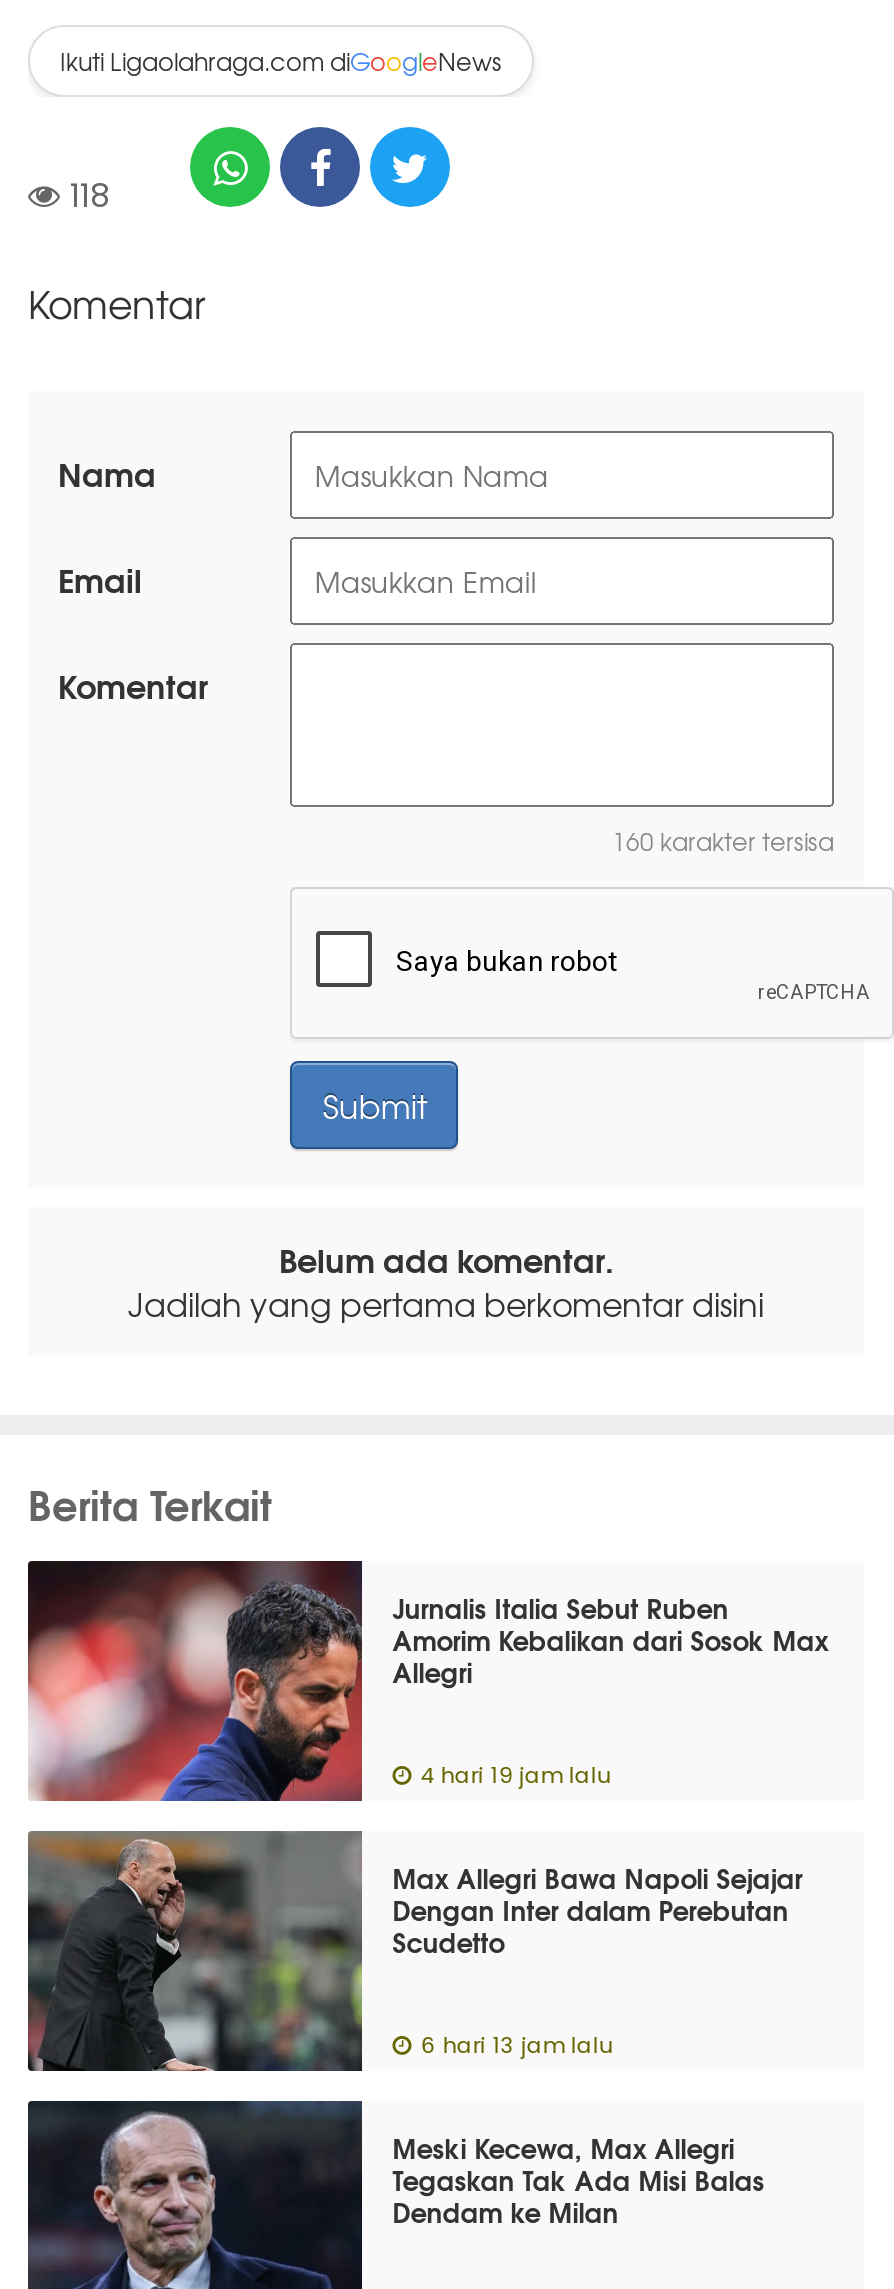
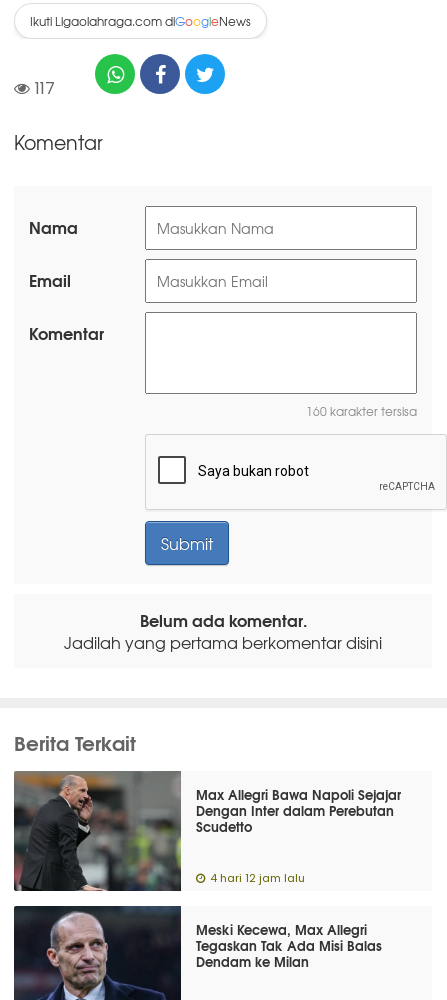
[70,179,110,211] 118 -> [35,80,55,96] 117
[26,1559,828,1803] [image] | Jurnalis Italia Sebut Ruben | Amorim Kebalikan dari Sosok Max | Allegri | 4 hari 19 jam lalu -> none
[420,2035,612,2057] 6 hari 13 jam lalu -> [210,873,305,884] 4 hari 12 jam lalu

